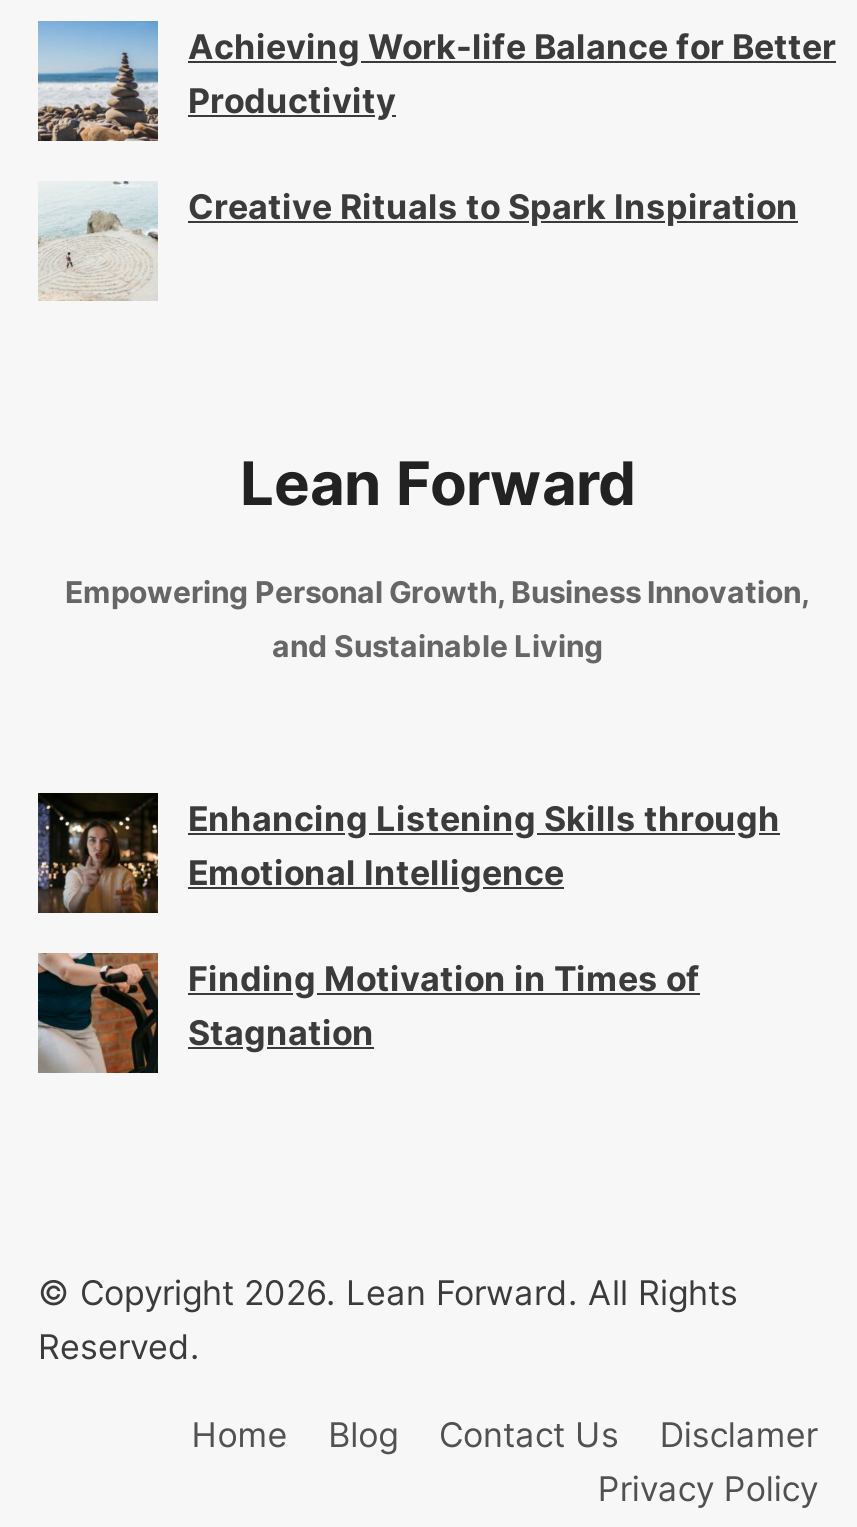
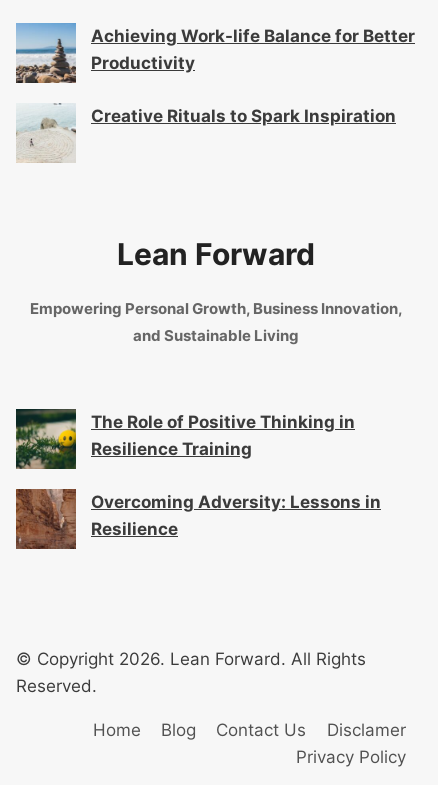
[38,793,780,913] [image] | Enhancing Listening Skills through | Emotional Intelligence -> [15,409,355,470] [image] | The Role of Positive Thinking in | Resilience Training
[36,951,700,1075] [image] | Finding Motivation in Times of | Stagnation -> [15,488,381,550] [image] | Overcoming Adversity: Lessons in | Resilience

